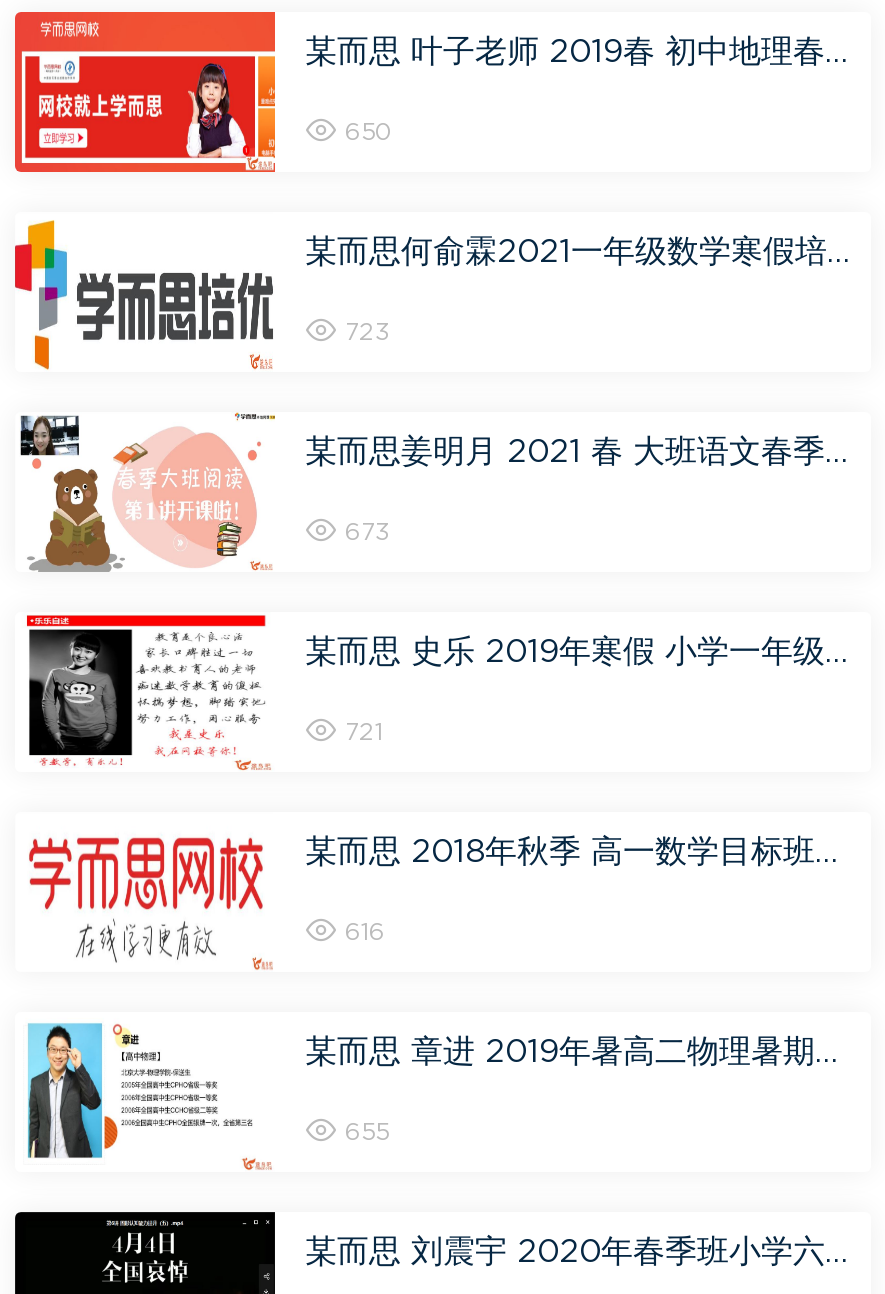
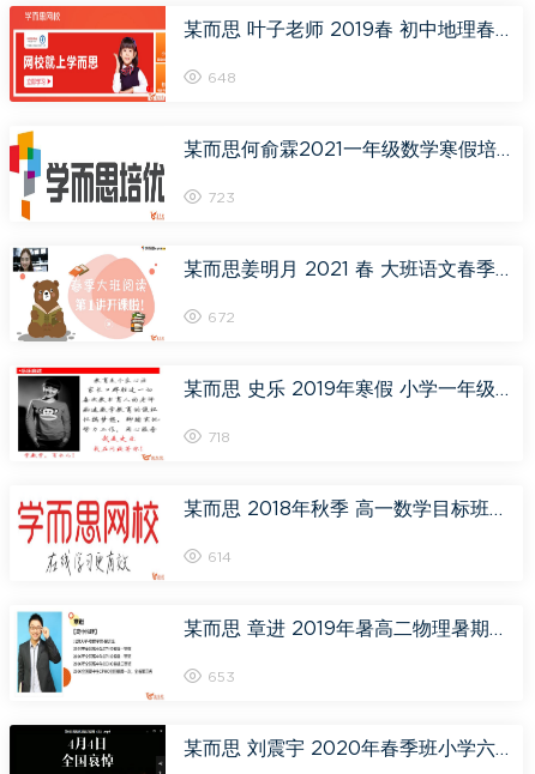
[337,120,393,144] 650 -> [203,71,236,85] 648
[337,520,391,544] 673 -> [203,310,235,325] 672
[337,720,383,744] 721 -> [203,430,230,445] 718
[337,920,385,944] 616 -> [203,550,232,564] 614
[337,1120,389,1144] 655 -> [203,670,235,684] 653

